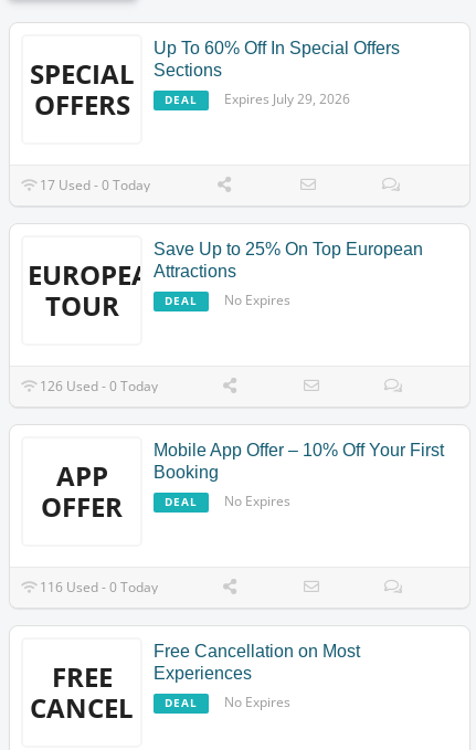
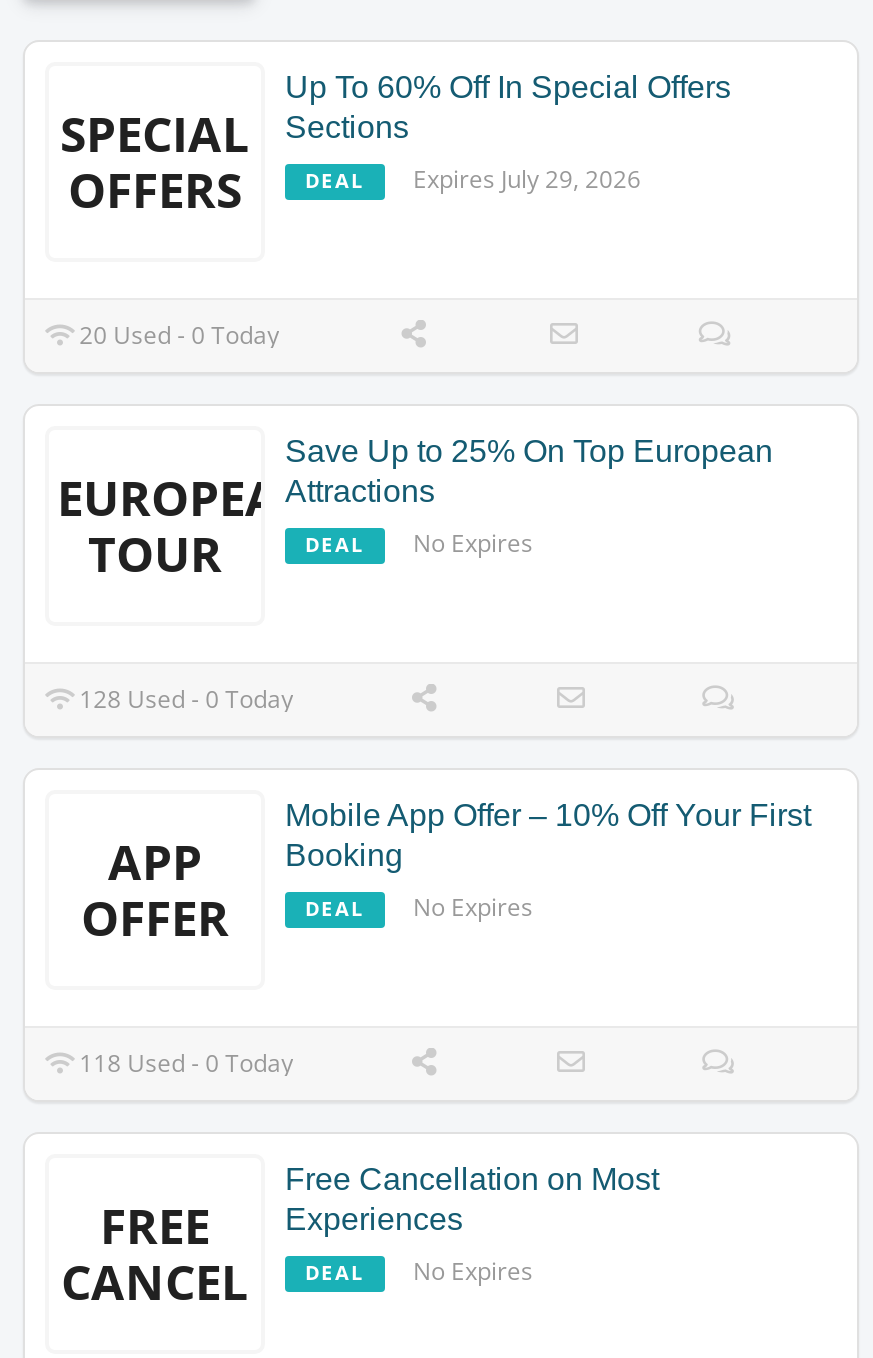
[37,176,150,195] 17 Used - 0 Today -> [73,318,279,352] 20 Used - 0 Today
[37,377,158,396] 126 Used - 0 Today -> [73,682,293,716] 128 Used - 0 Today
[37,578,158,597] 116 Used - 0 Today -> [73,1046,293,1080] 118 Used - 0 Today

